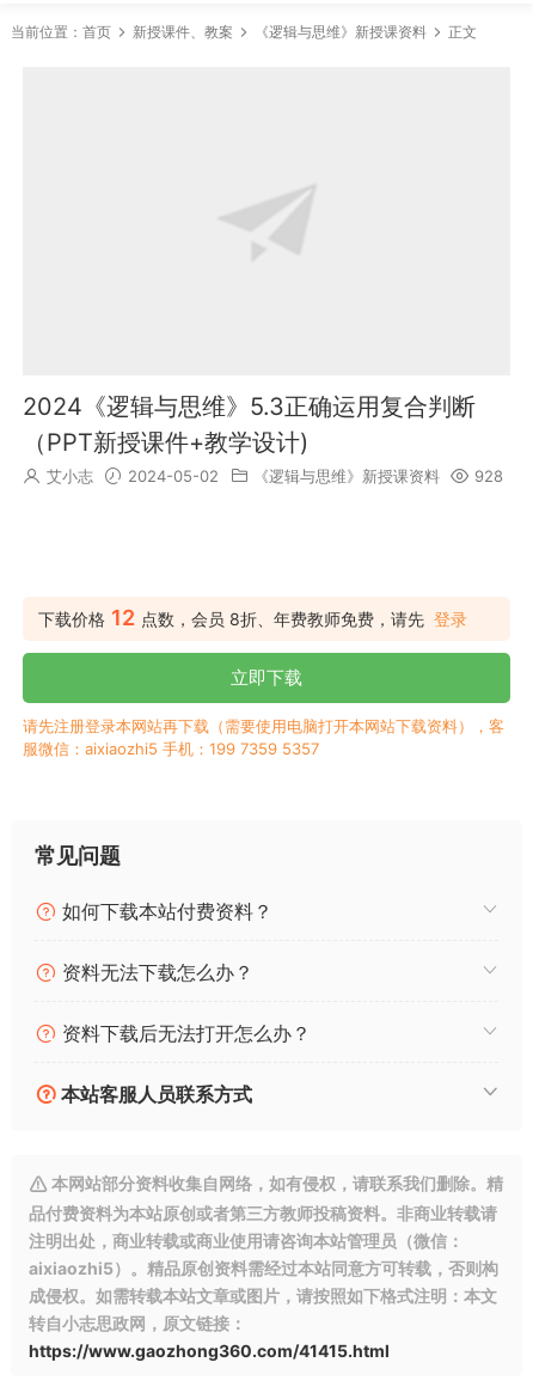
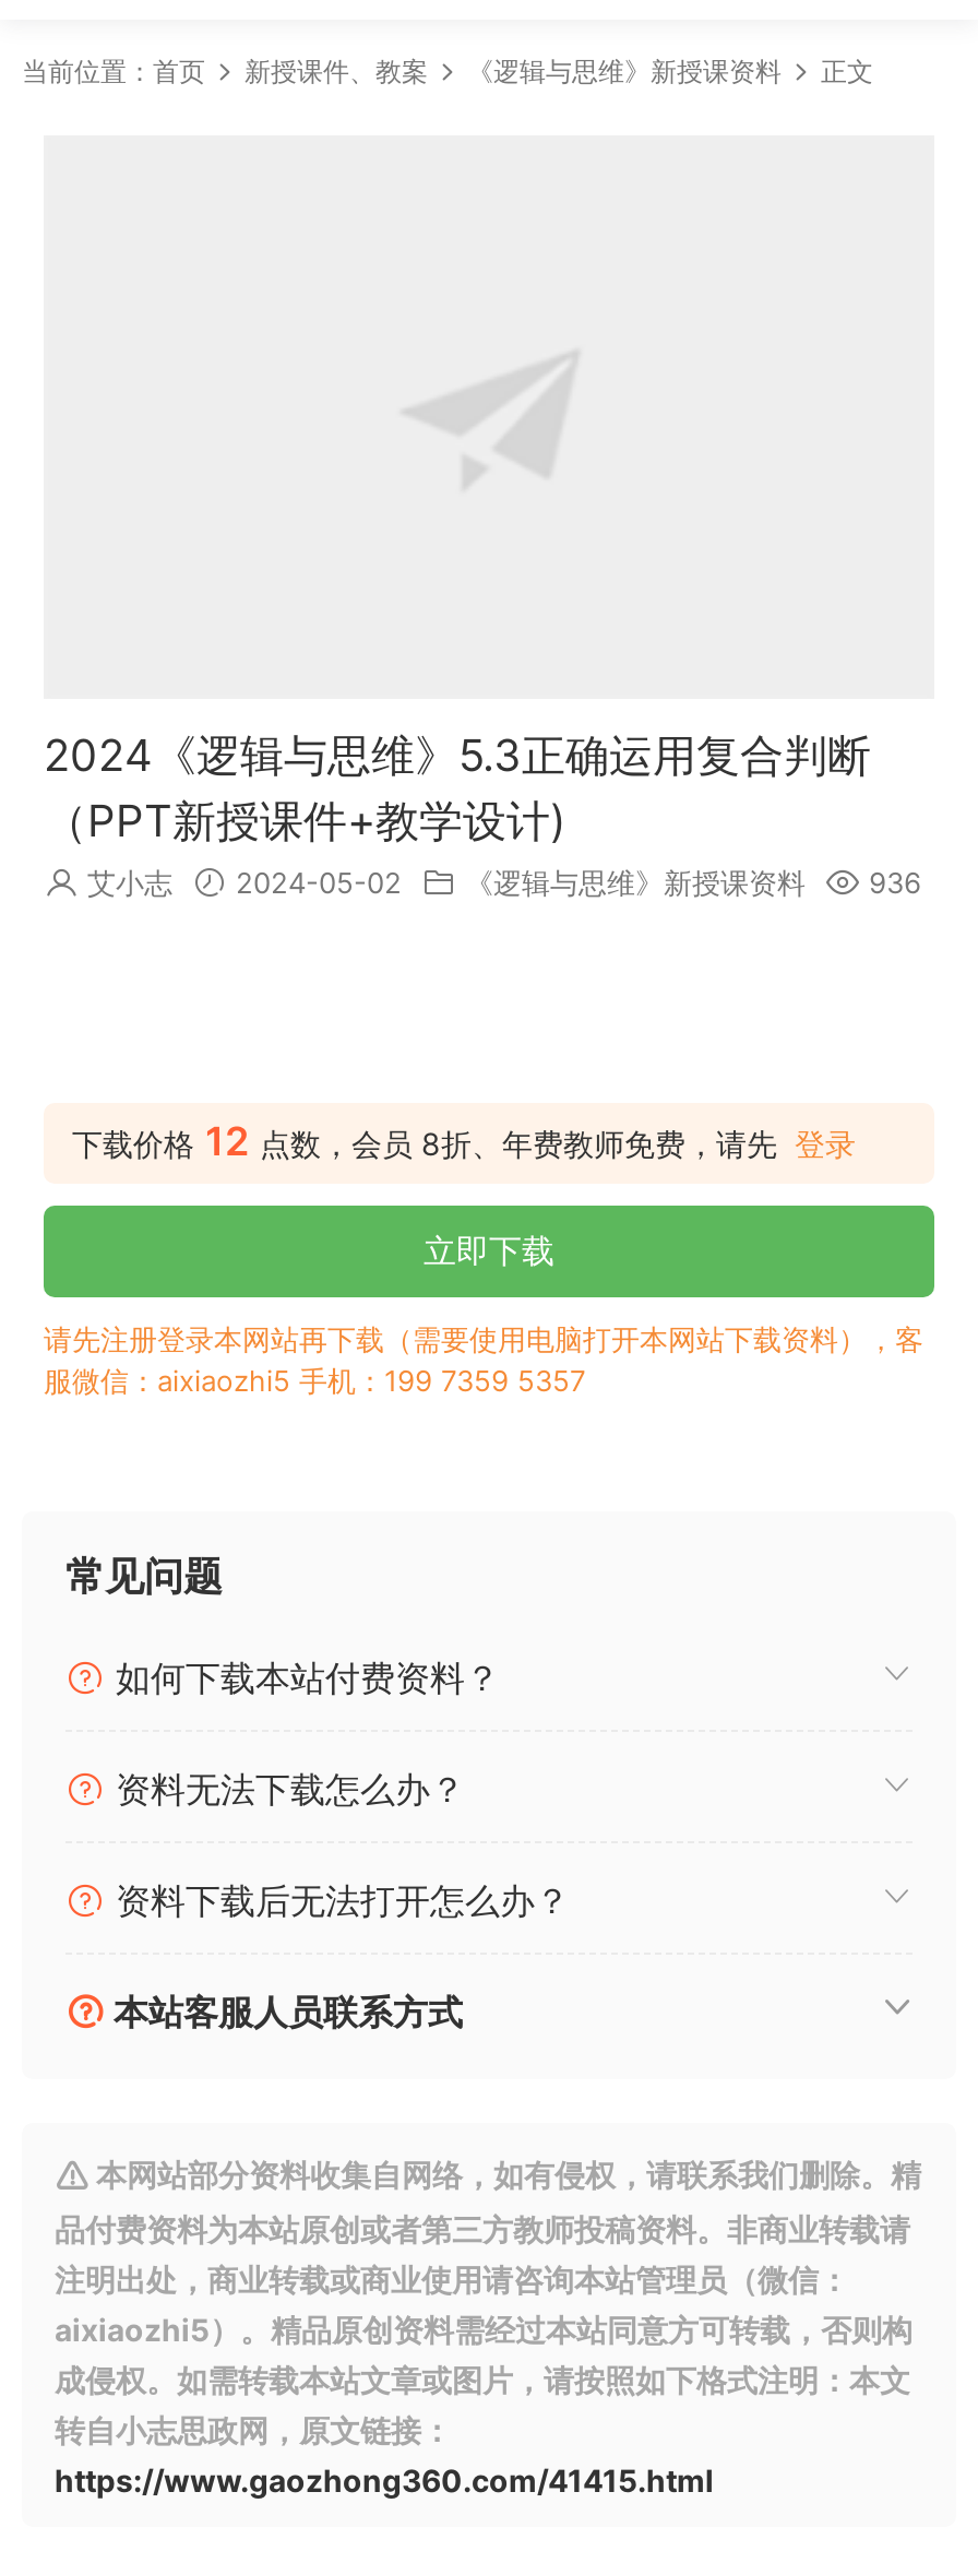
[47,466,503,485] 艾小志 2024-05-02 《逻辑与思维》新授课资料 928 -> [87,864,921,899] 艾小志 2024-05-02 《逻辑与思维》新授课资料 936

